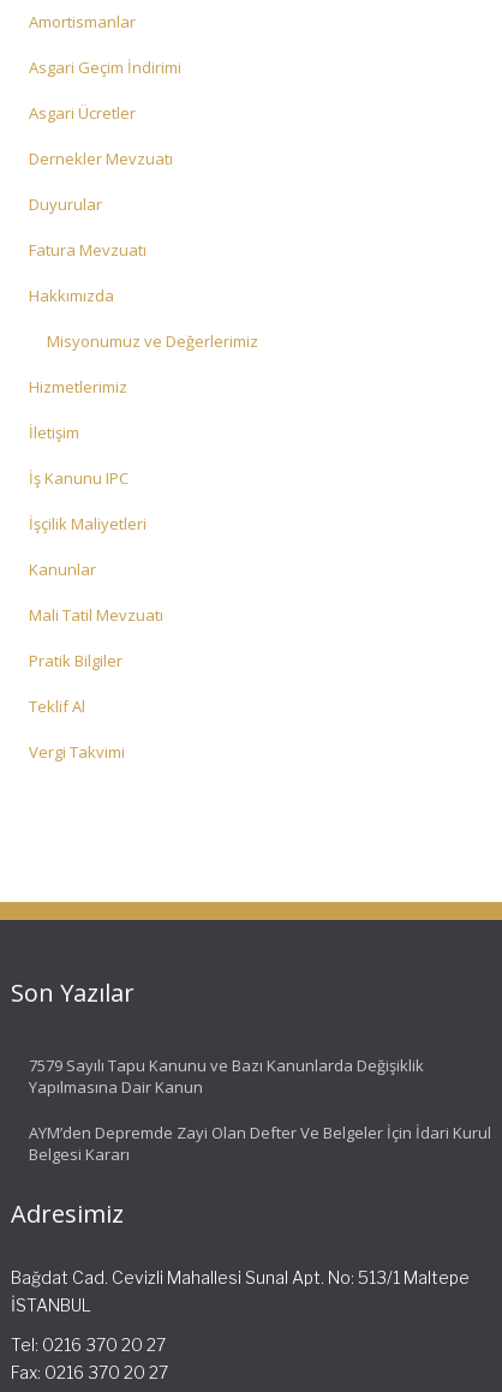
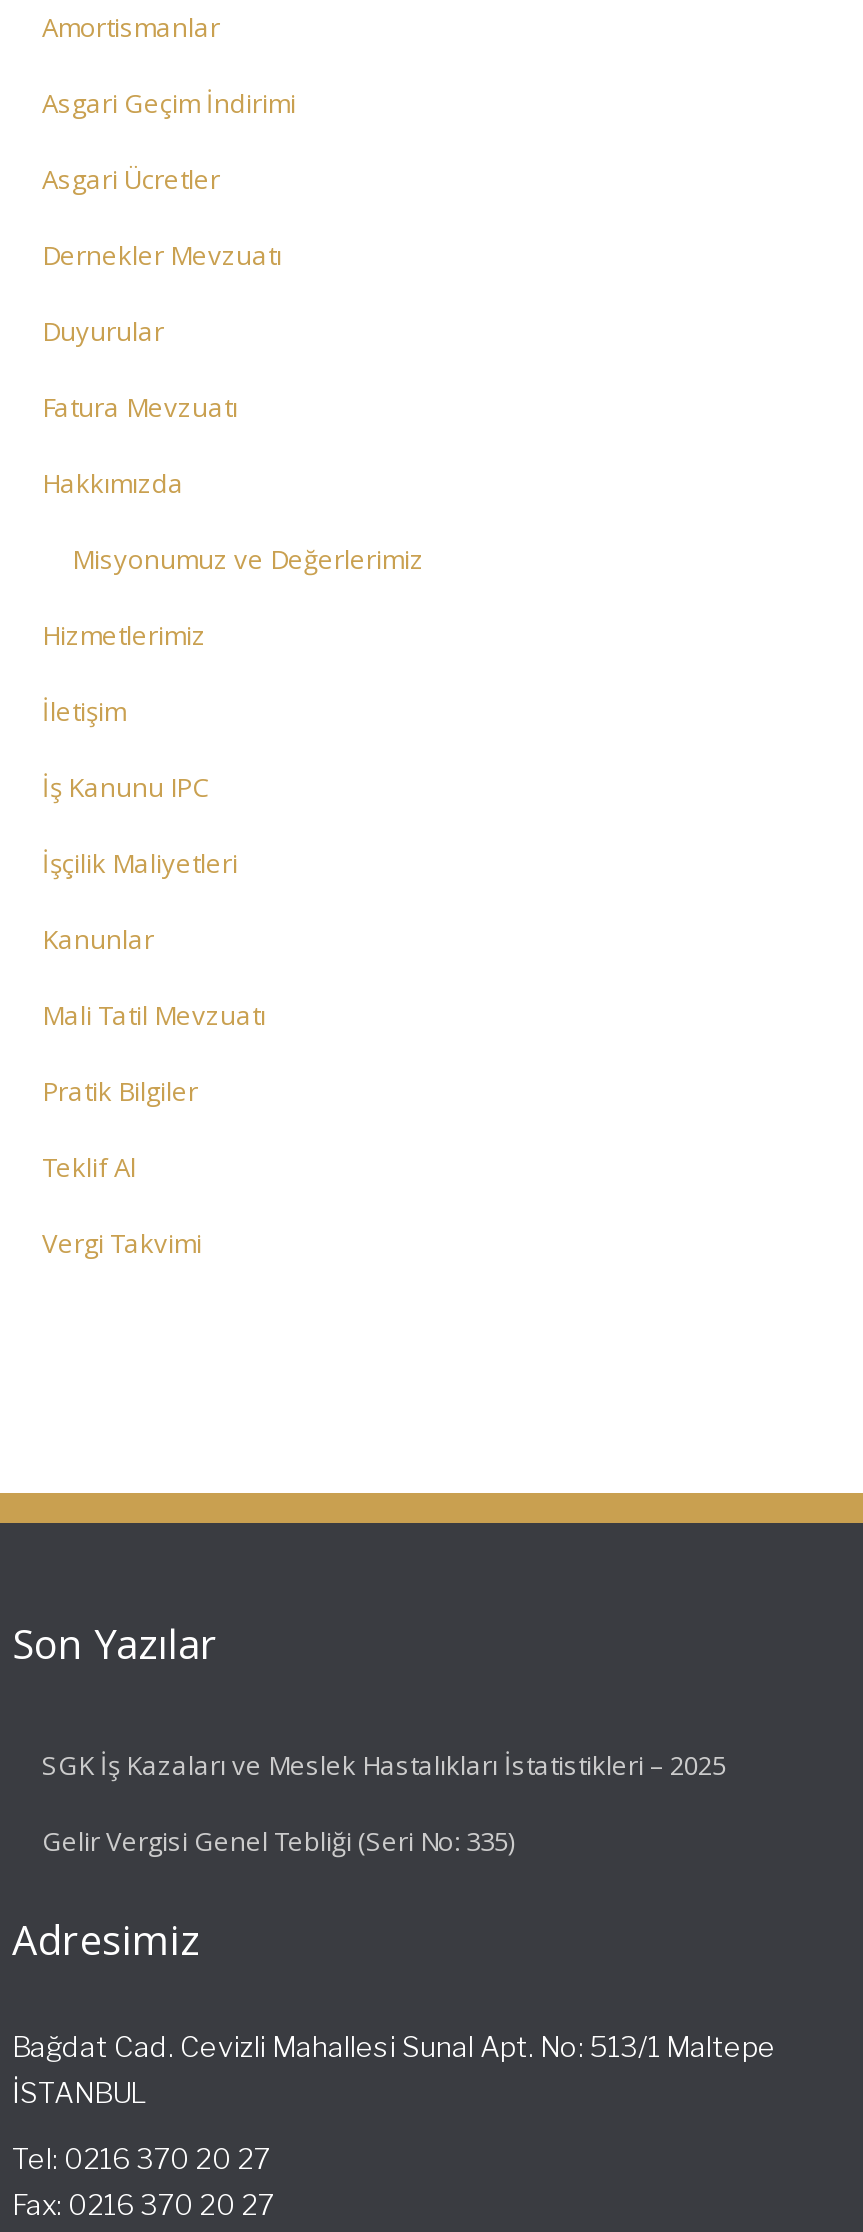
[29,1054,424,1097] 7579 Sayılı Tapu Kanunu ve Bazı Kanunlarda Değişiklik | Yapılmasına Dair Kanun -> [42,1746,726,1782] SGK İş Kazaları ve Meslek Hastalıkları İstatistikleri – 2025
[29,1121,491,1164] AYM’den Depremde Zayi Olan Defter Ve Belgeler İçin İdari Kurul | Belgesi Kararı -> [42,1822,514,1858] Gelir Vergisi Genel Tebliği (Seri No: 335)

